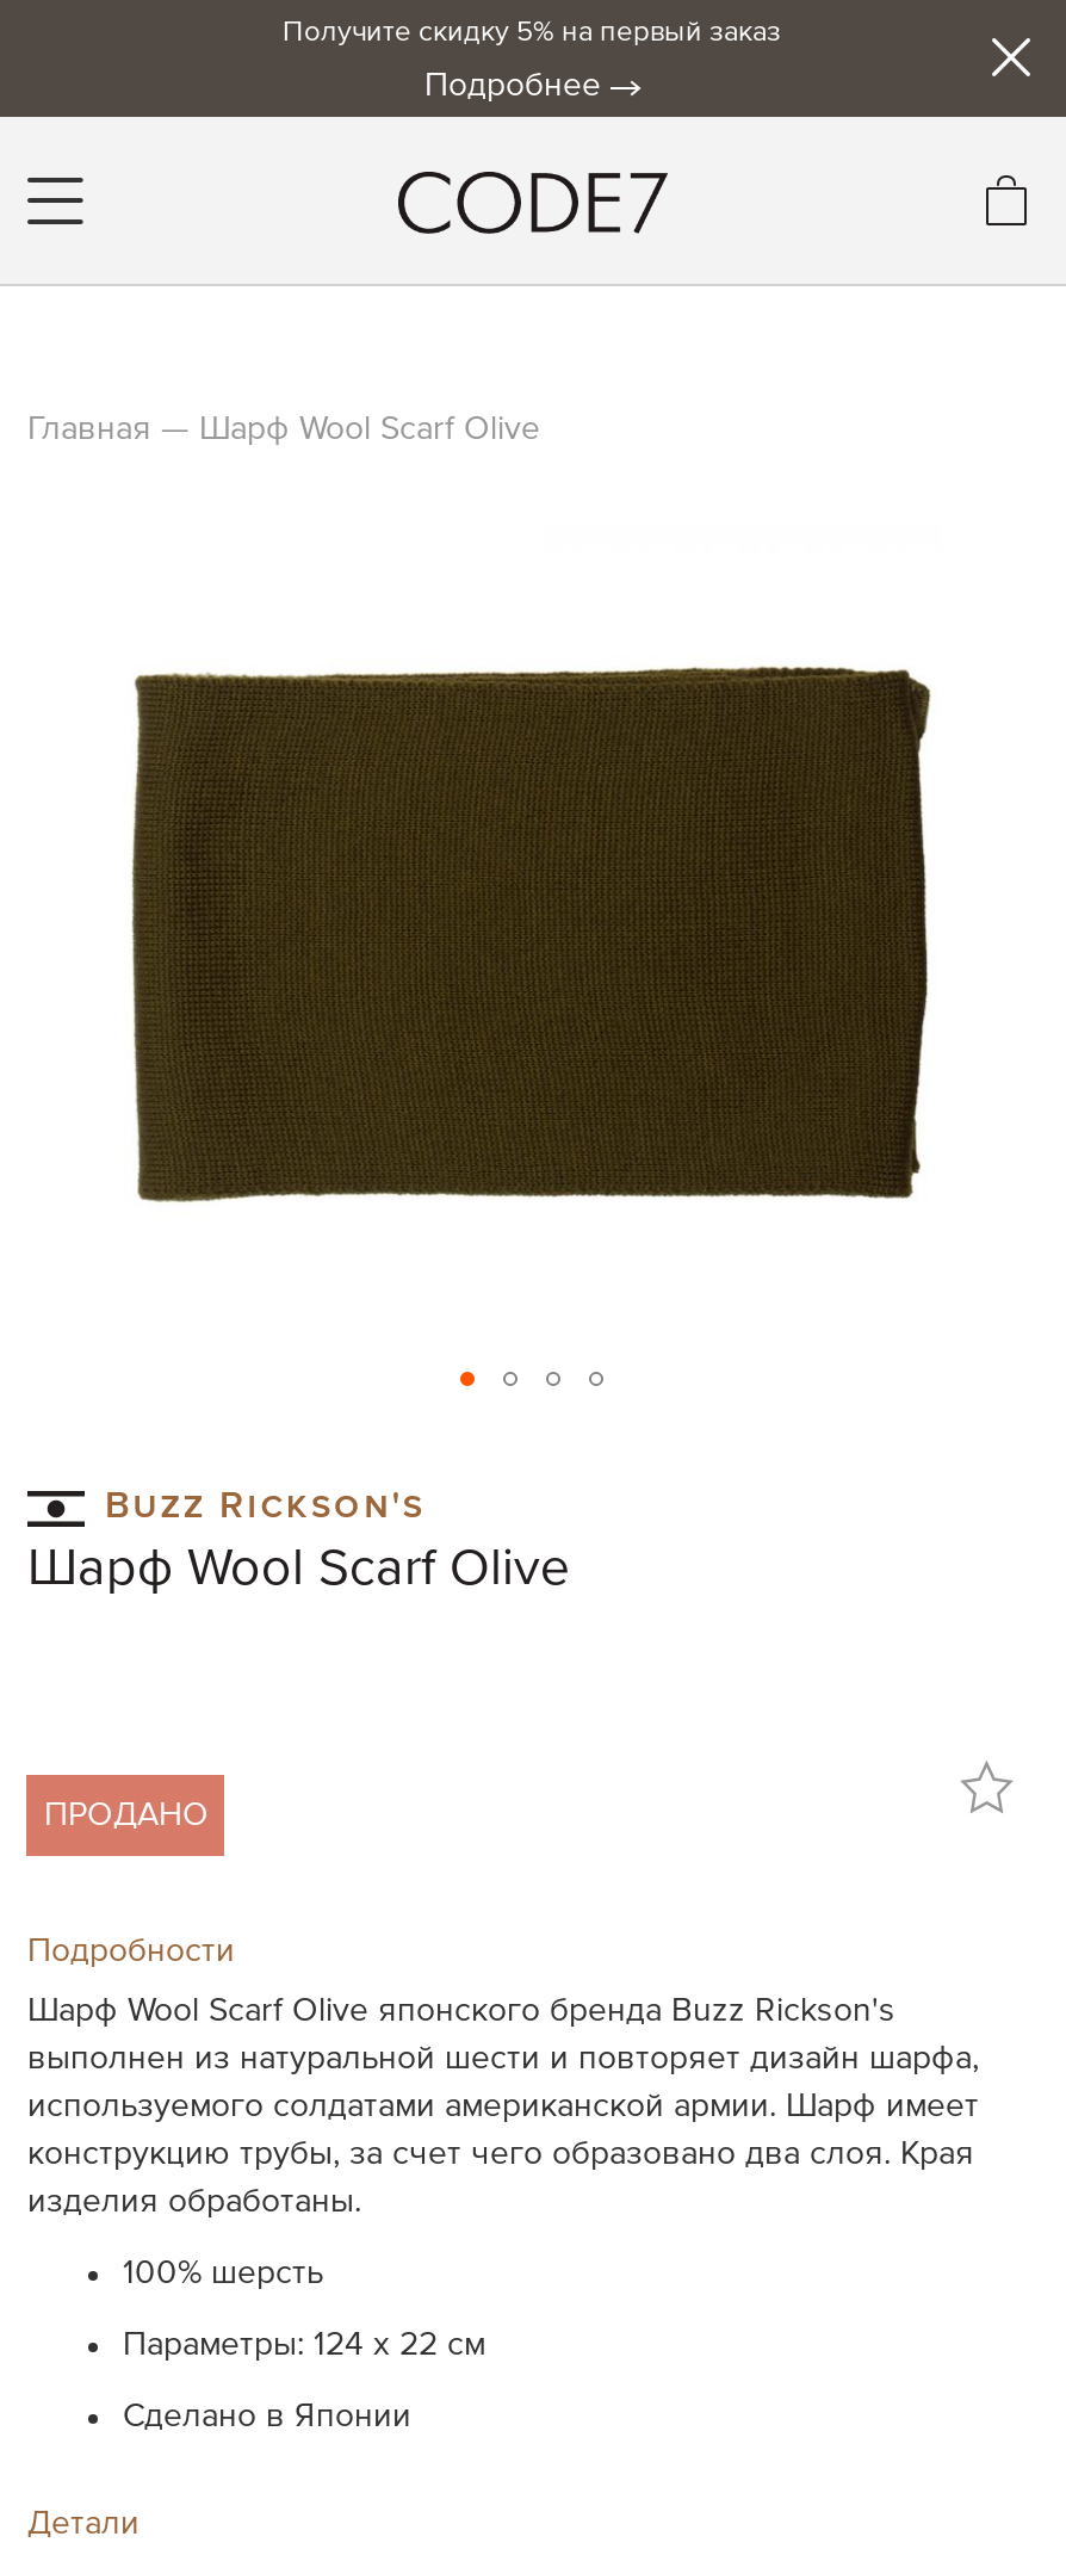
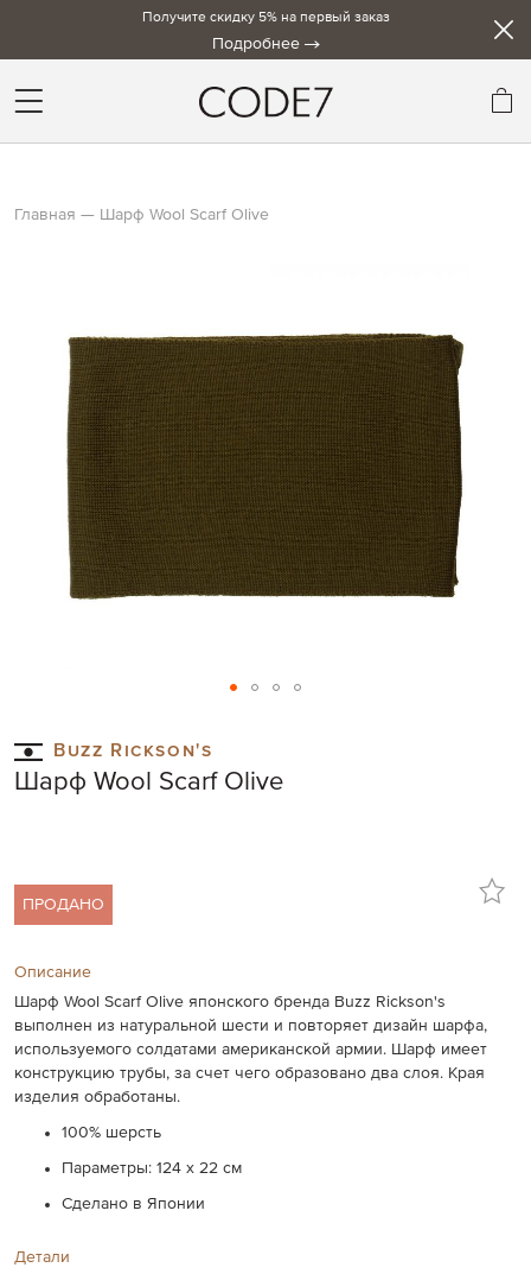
[27,1935,235,1968] Подробности -> [15,964,92,981] Описание

